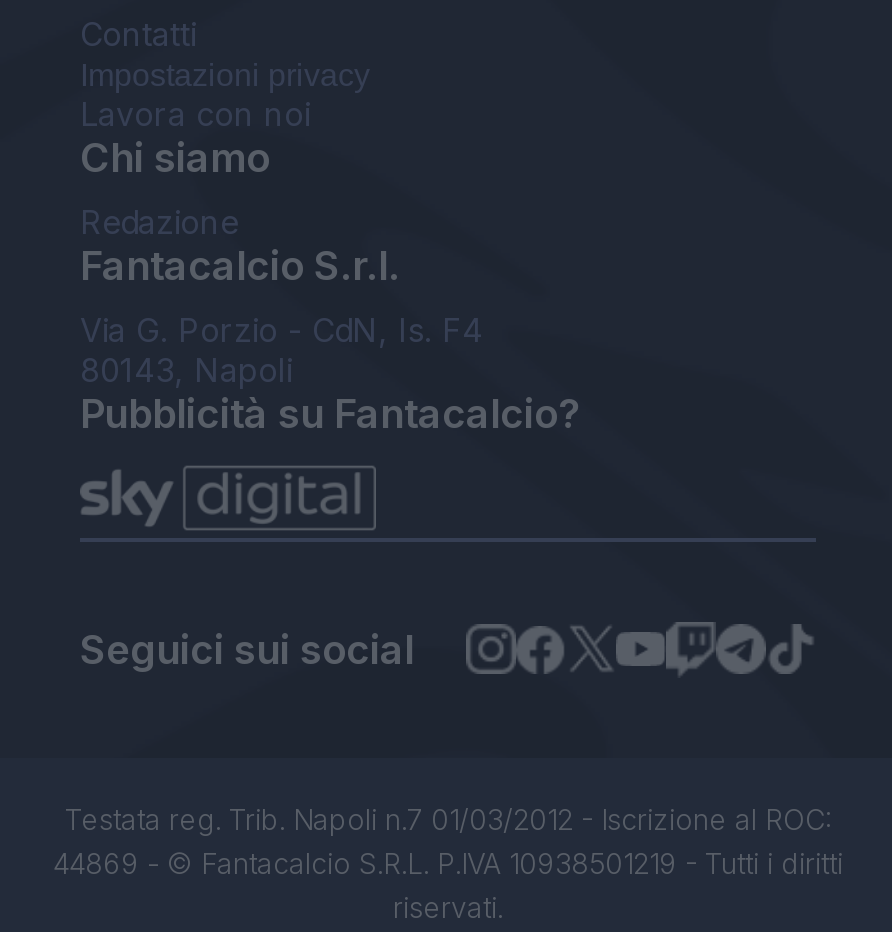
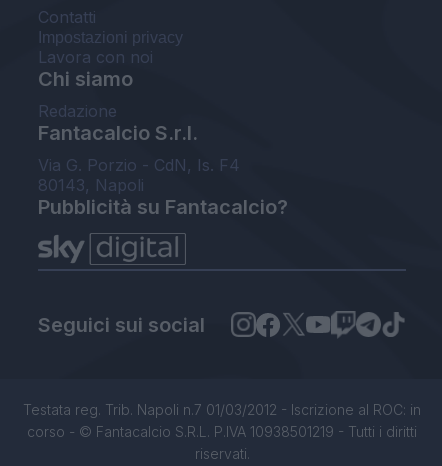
[53,802,843,880] Testata reg. Trib. Napoli n.7 01/03/2012 - Iscrizione al ROC: | 44869 - © Fantacalcio S.R.L. P.IVA 10938501219 - Tutti i diritti -> [23,401,421,440] Testata reg. Trib. Napoli n.7 01/03/2012 - Iscrizione al ROC: in | corso - © Fantacalcio S.R.L. P.IVA 10938501219 - Tutti i diritti

